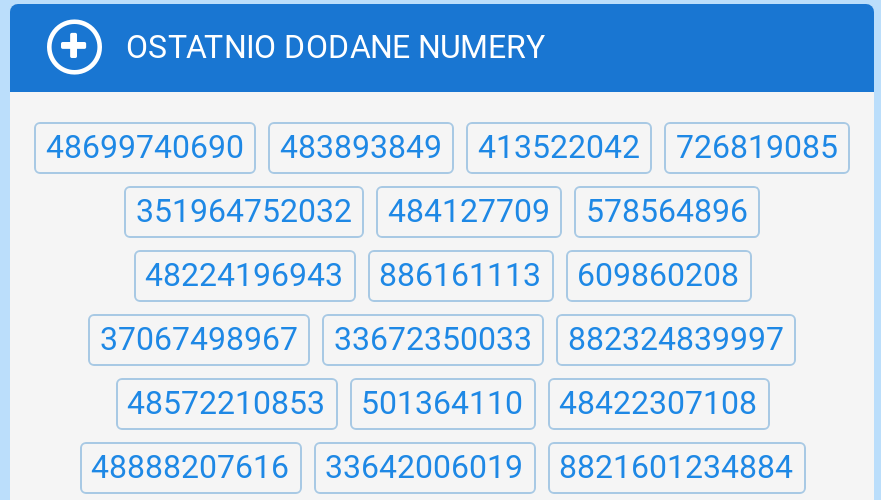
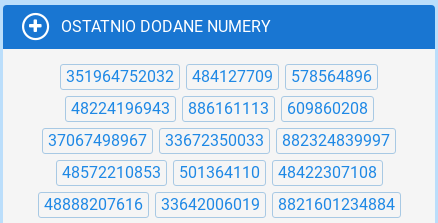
[46,128,838,166] 48699740690 | 483893849 | 413522042 | 726819085 -> none

